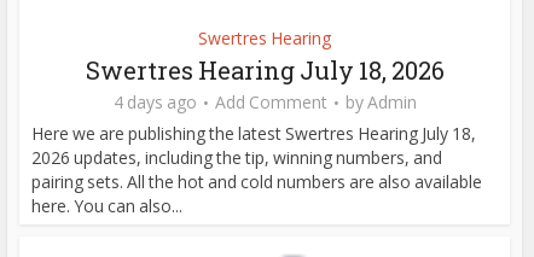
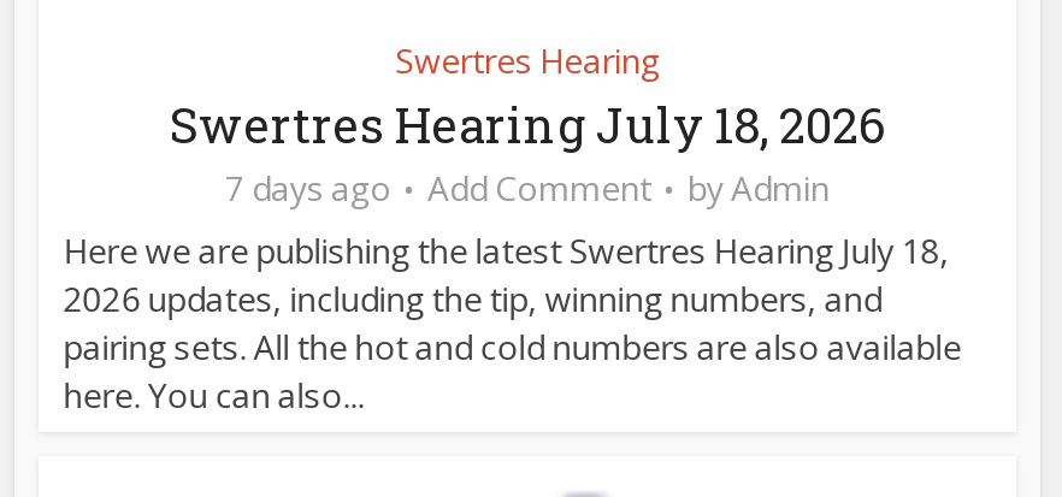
[113,90,416,113] 4 days ago Add Comment byAdmin -> [225,165,830,210] 7 days ago Add Comment byAdmin

